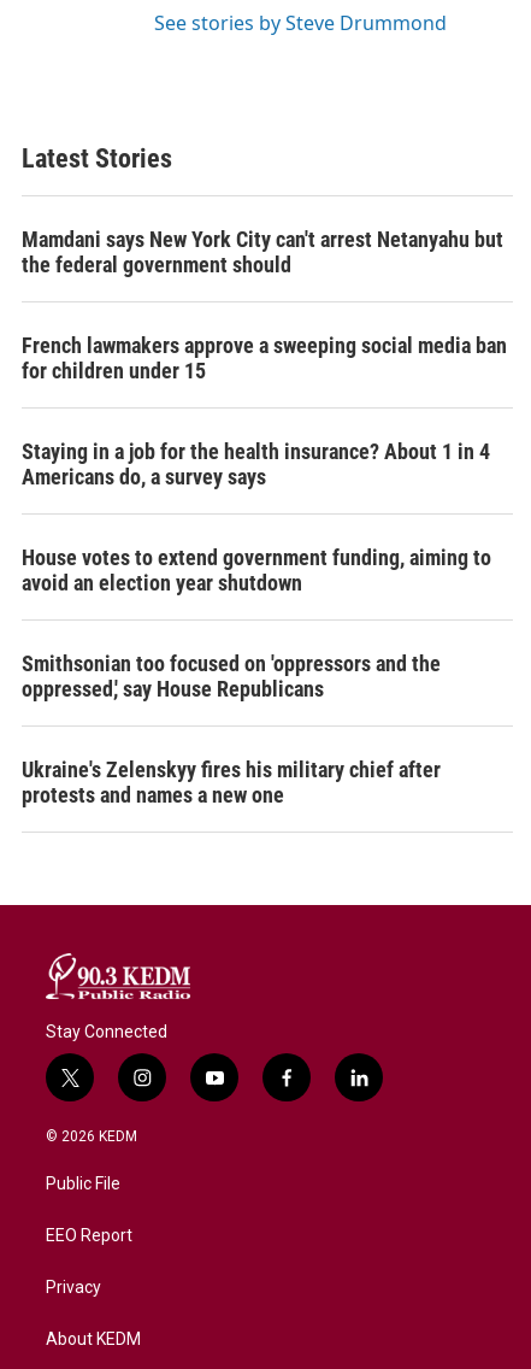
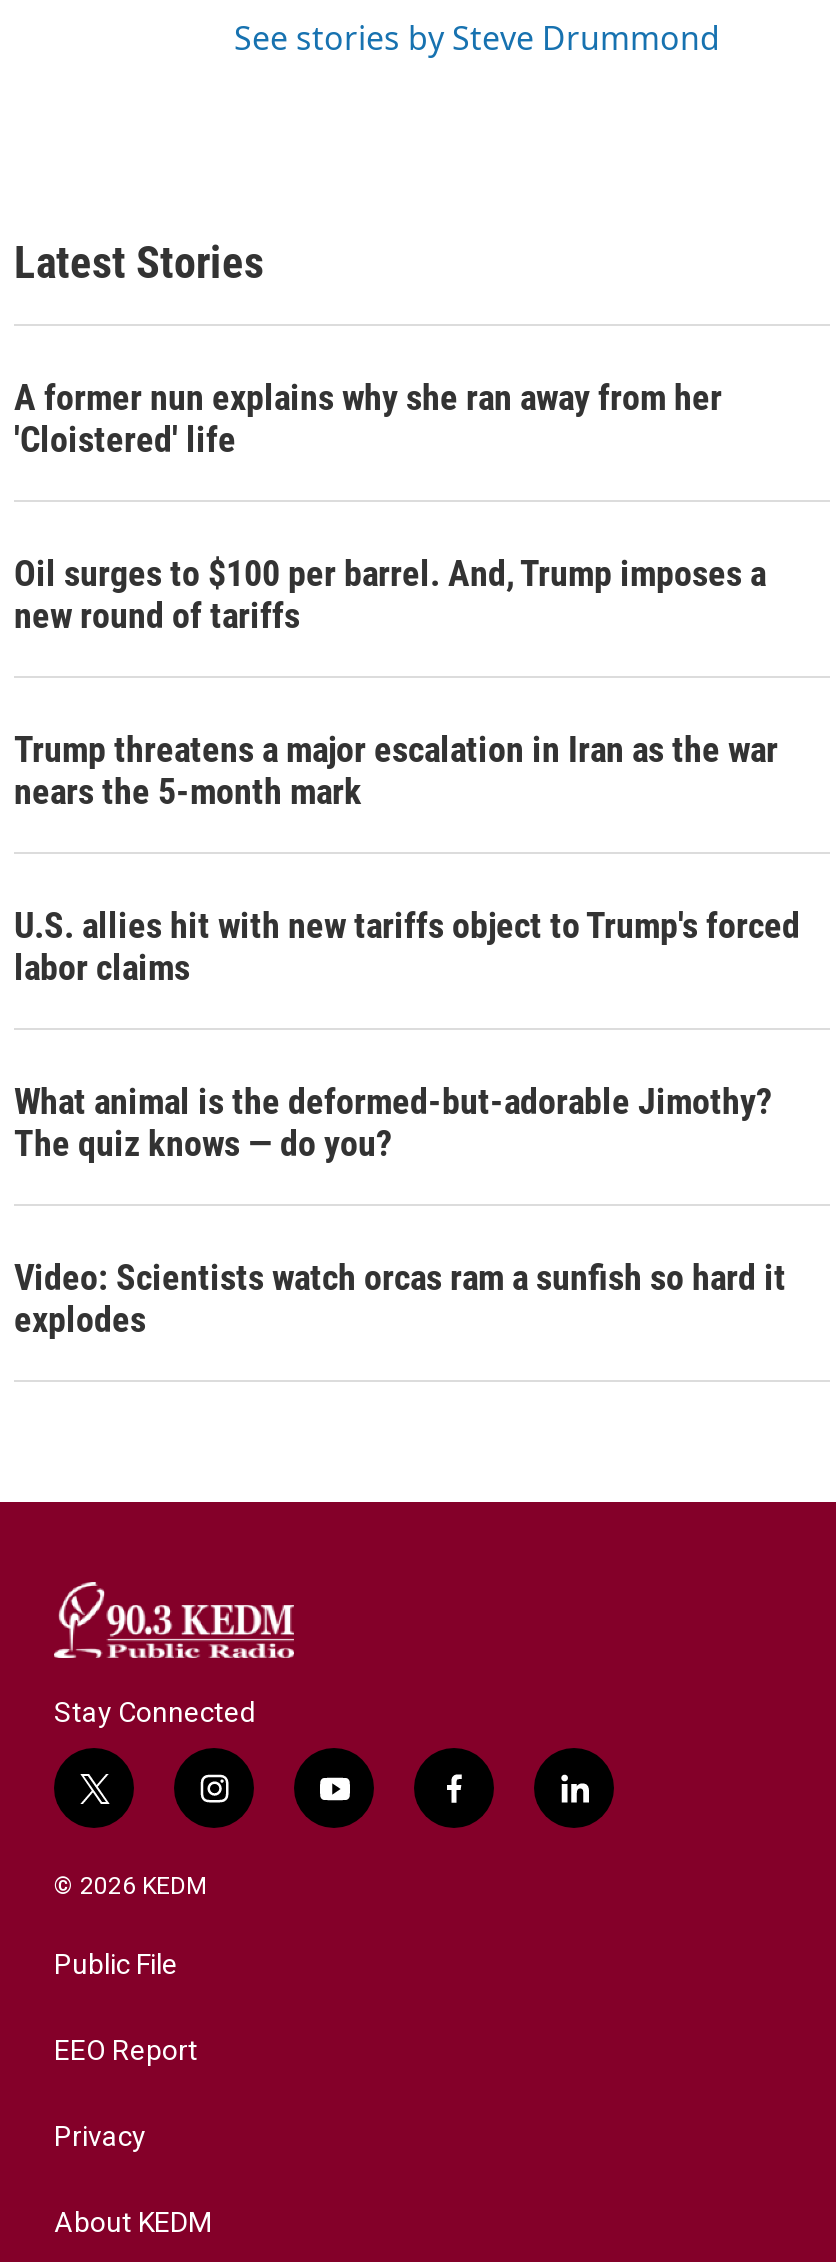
[22,227,503,277] Mamdani says New York City can't arrest Netanyahu but | the federal government should -> [14,376,722,460] A former nun explains why she ran away from her | 'Cloistered' life
[22,333,507,383] French lawmakers approve a sweeping social media ban | for children under 15 -> [14,552,766,636] Oil surges to $100 per barrel. And, Trump imposes a | new round of tariffs
[22,439,490,489] Staying in a job for the health insurance? About 1 in 4 | Americans do, a survey says -> [14,728,778,812] Trump threatens a major escalation in Iran as the war | nears the 5-month mark
[22,545,491,595] House votes to extend government funding, aiming to | avoid an election year shutdown -> [14,904,800,988] U.S. allies hit with new tariffs object to Trump's forced | labor claims
[22,651,441,701] Smithsonian too focused on 'oppressors and the | oppressed,' say House Republicans -> [14,1080,772,1164] What animal is the deformed-but-adorable Jimothy? | The quiz knows — do you?
[22,757,441,807] Ukraine's Zelenskyy fires his military chief after | protests and names a new one -> [14,1256,786,1340] Video: Scientists watch orcas ram a sunfish so hard it | explodes

